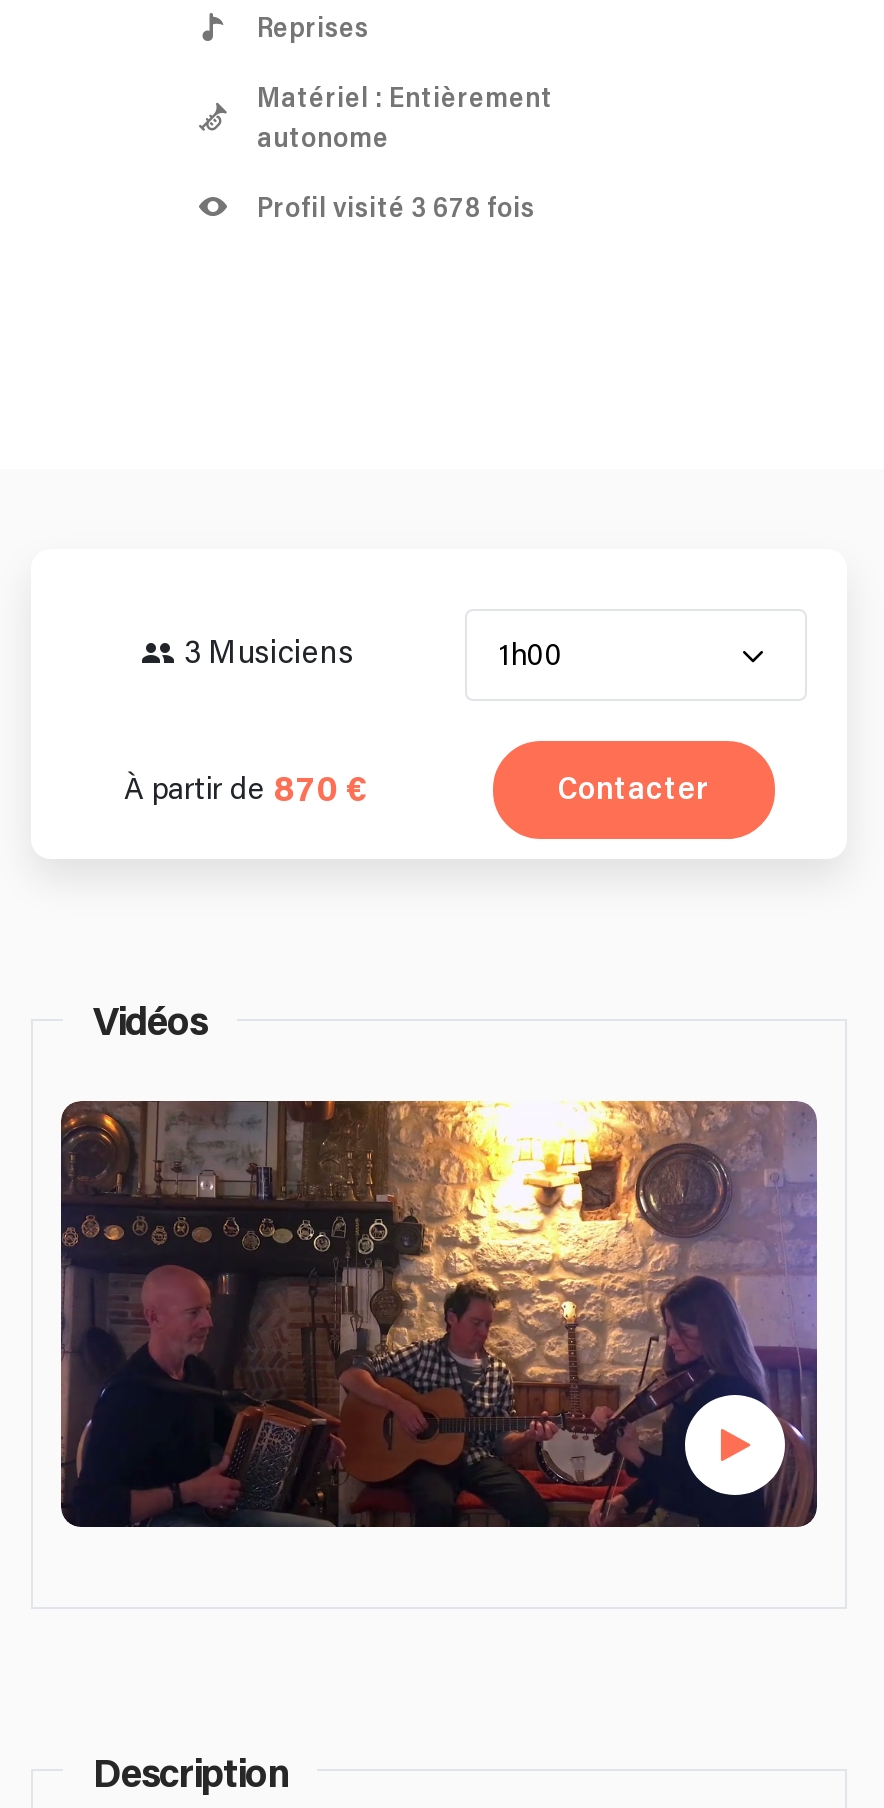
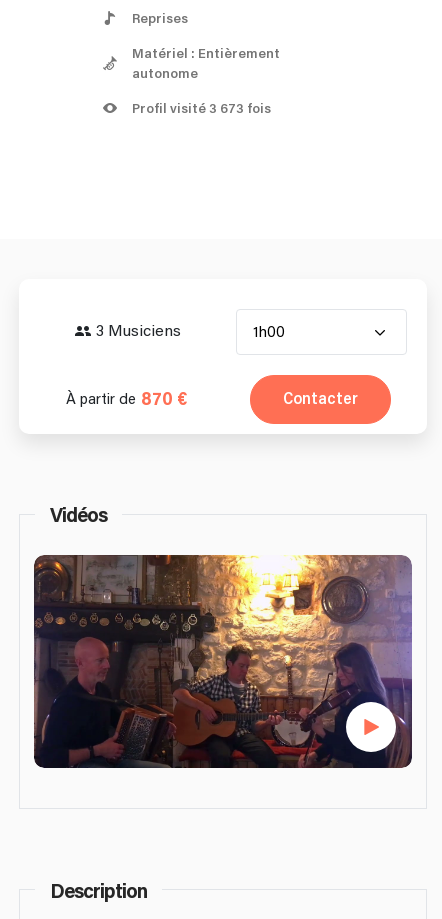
[257,195,535,223] Profil visité 3 678 fois -> [132,102,271,116] Profil visité 3 673 fois

